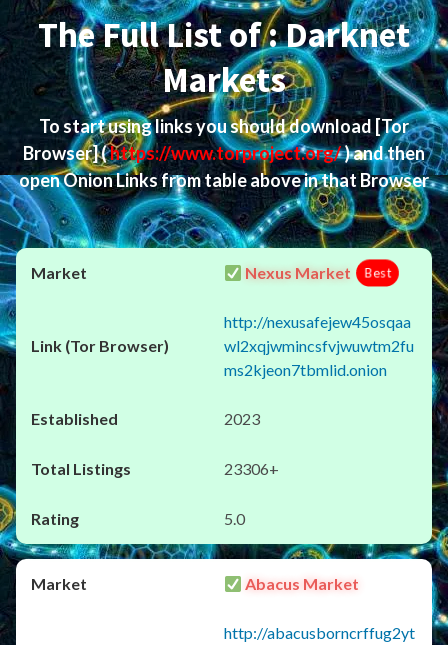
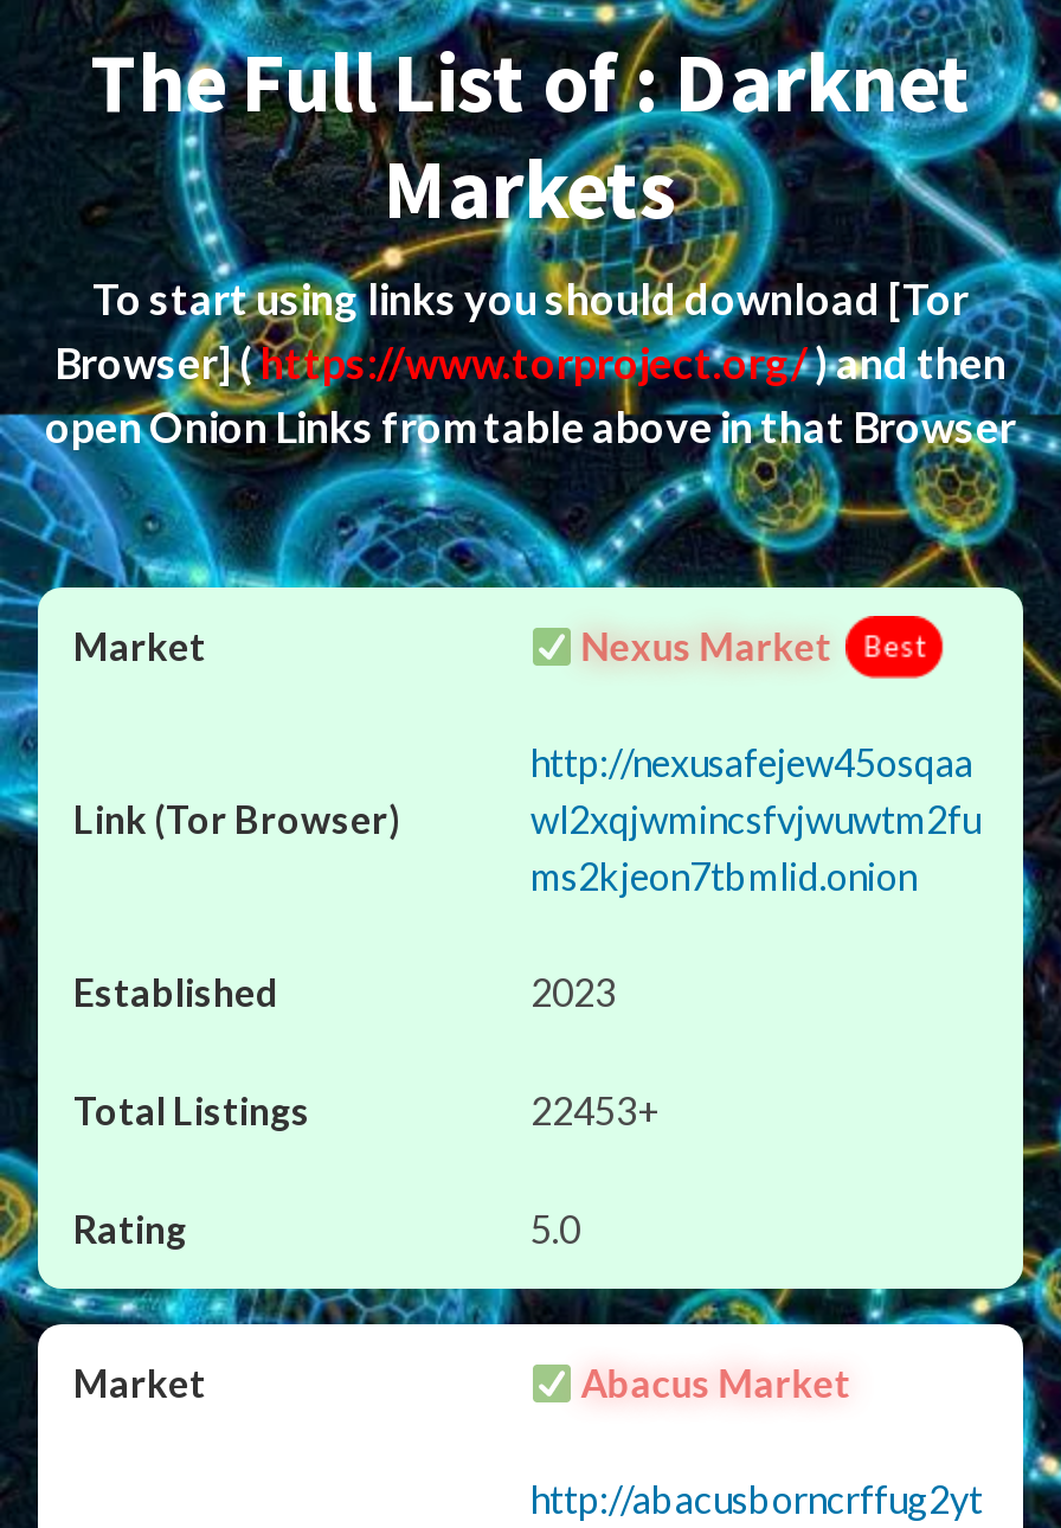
[224,459,279,478] 23306+ -> [530,1087,661,1132] 22453+

